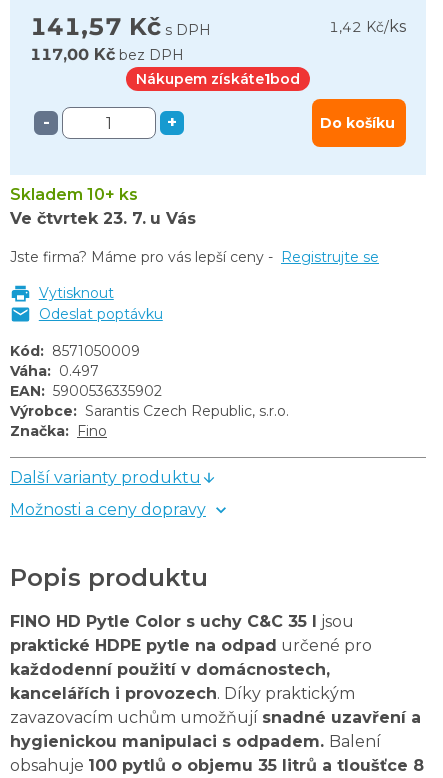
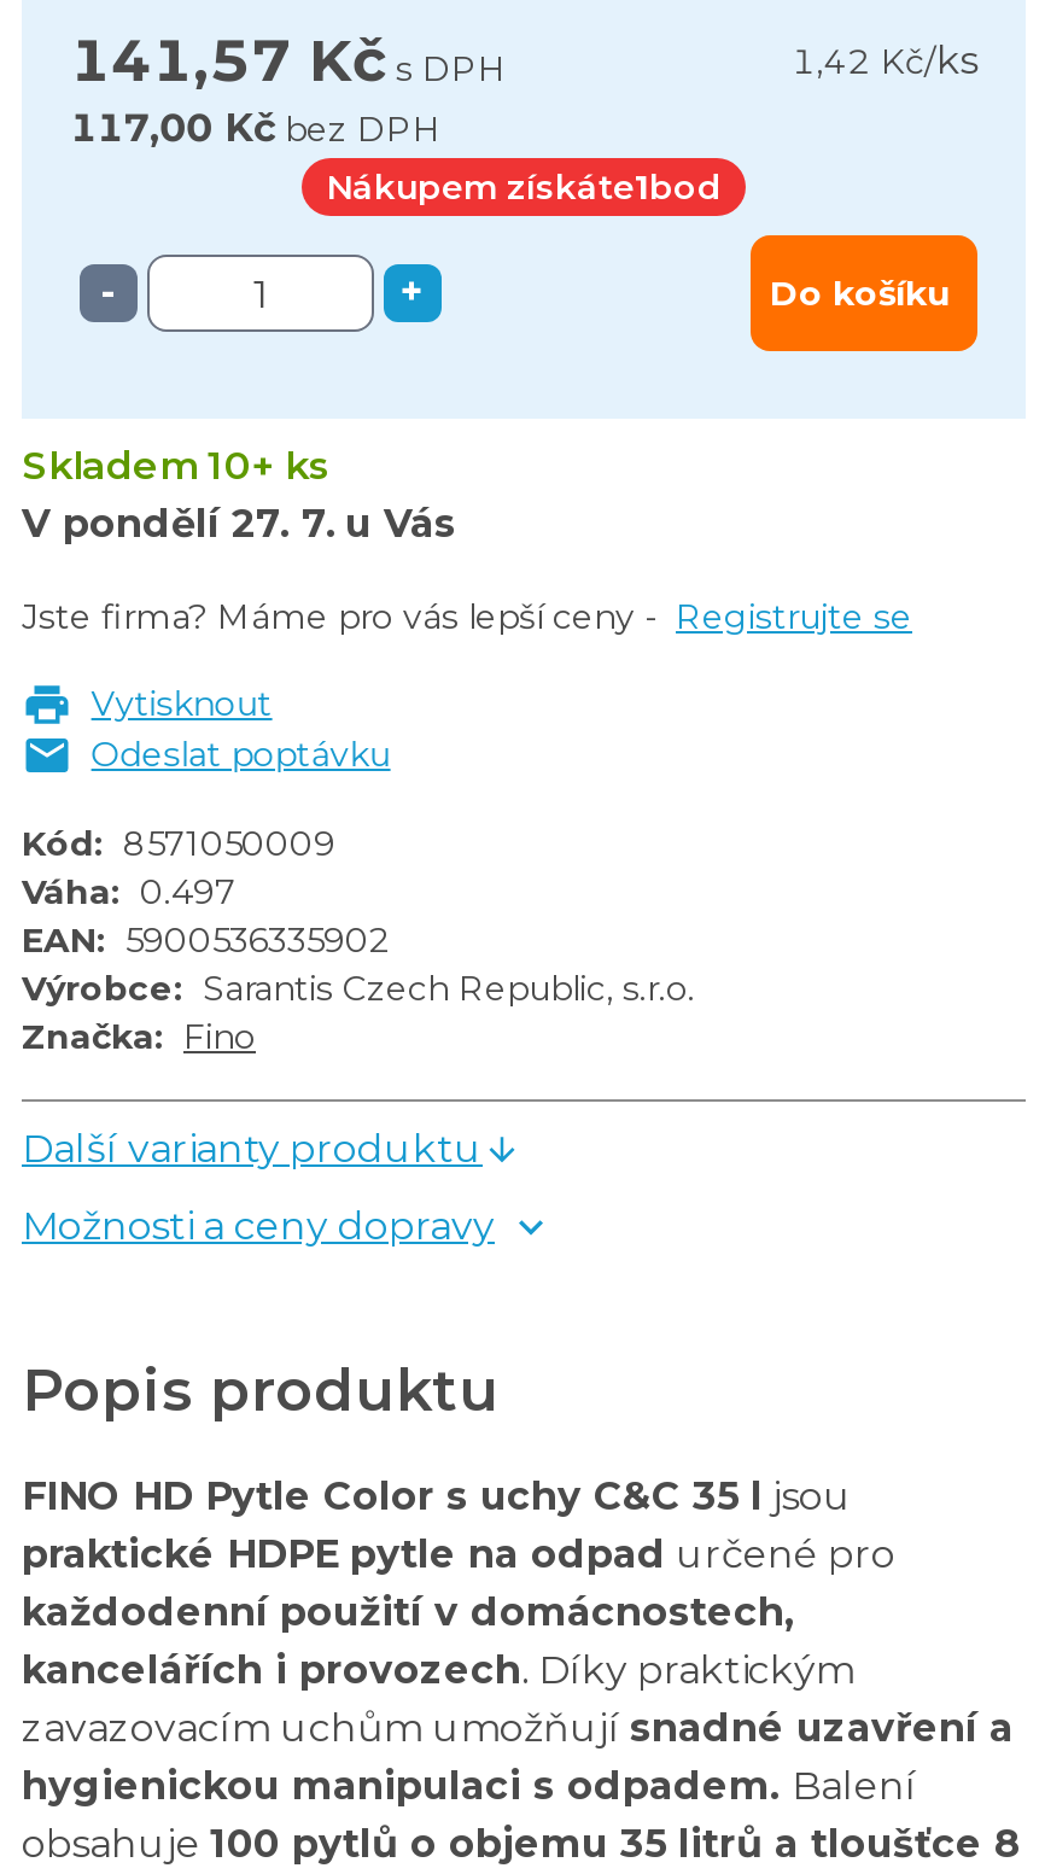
[10,209,196,228] Ve čtvrtek 23. 7. u Vás -> [22,501,456,547] V pondělí 27. 7. u Vás

